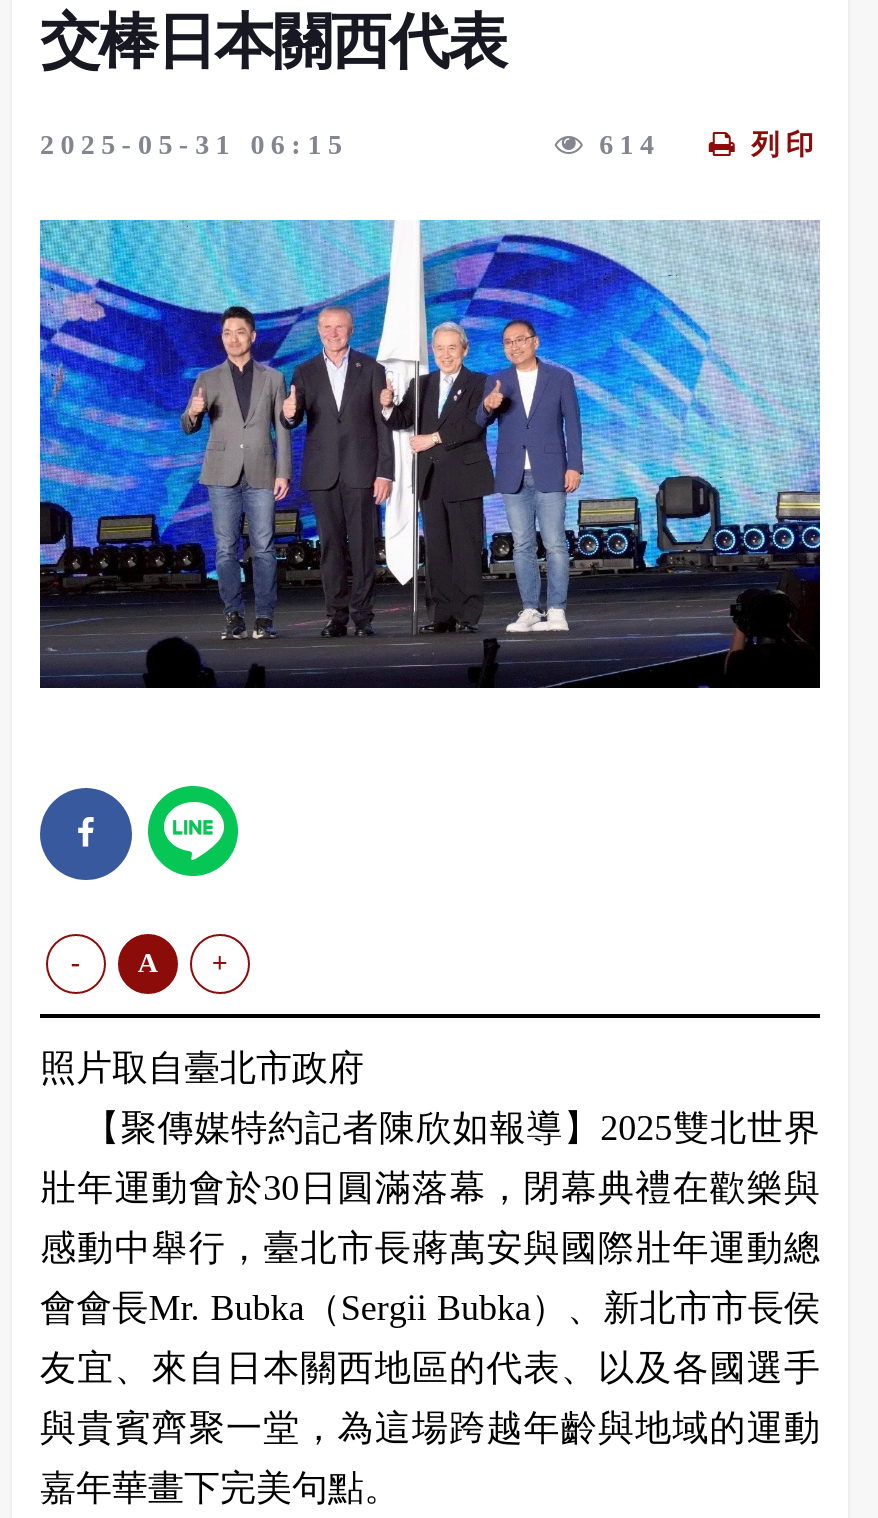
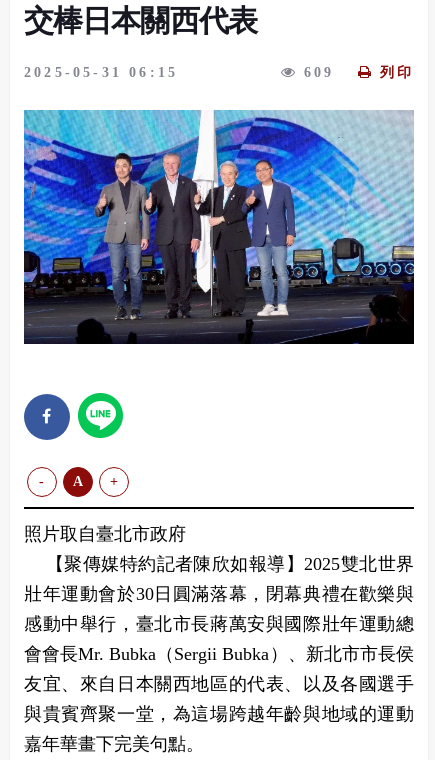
[599,130,660,160] 614 -> [304,65,334,80] 609

